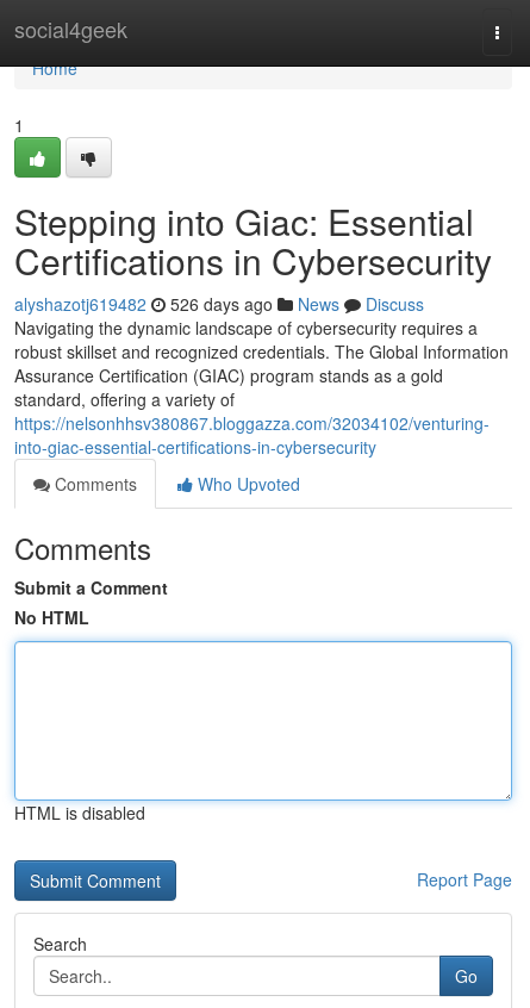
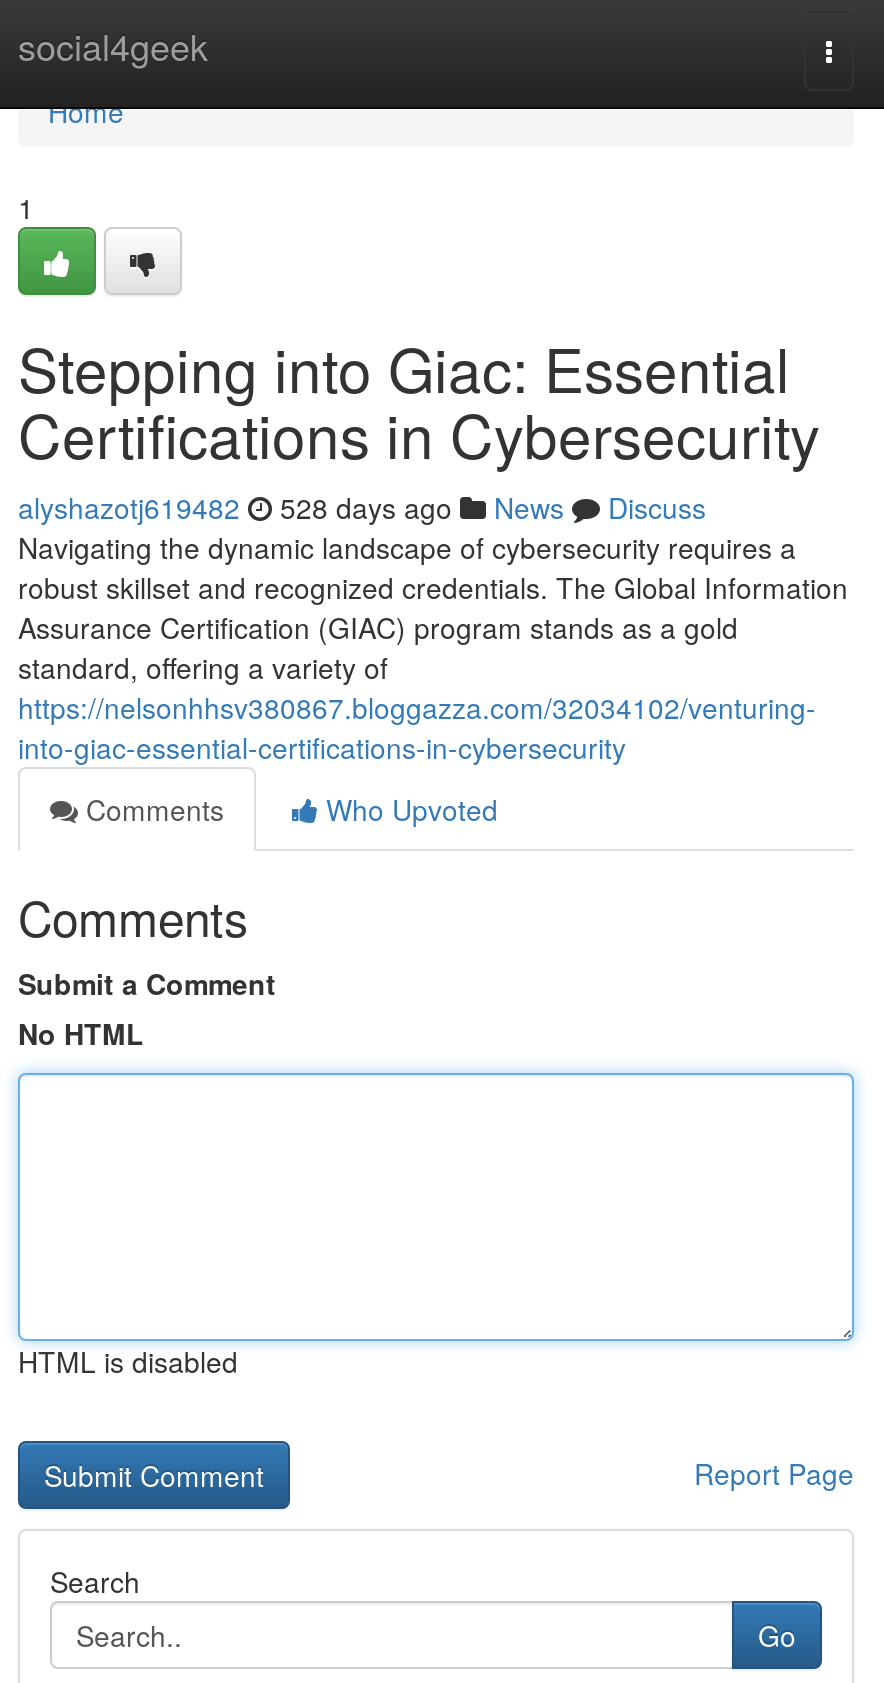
[14,292,424,316] alyshazotj619482 526 days ago News Discuss -> [18,487,706,527] alyshazotj619482 528 days ago News Discuss

